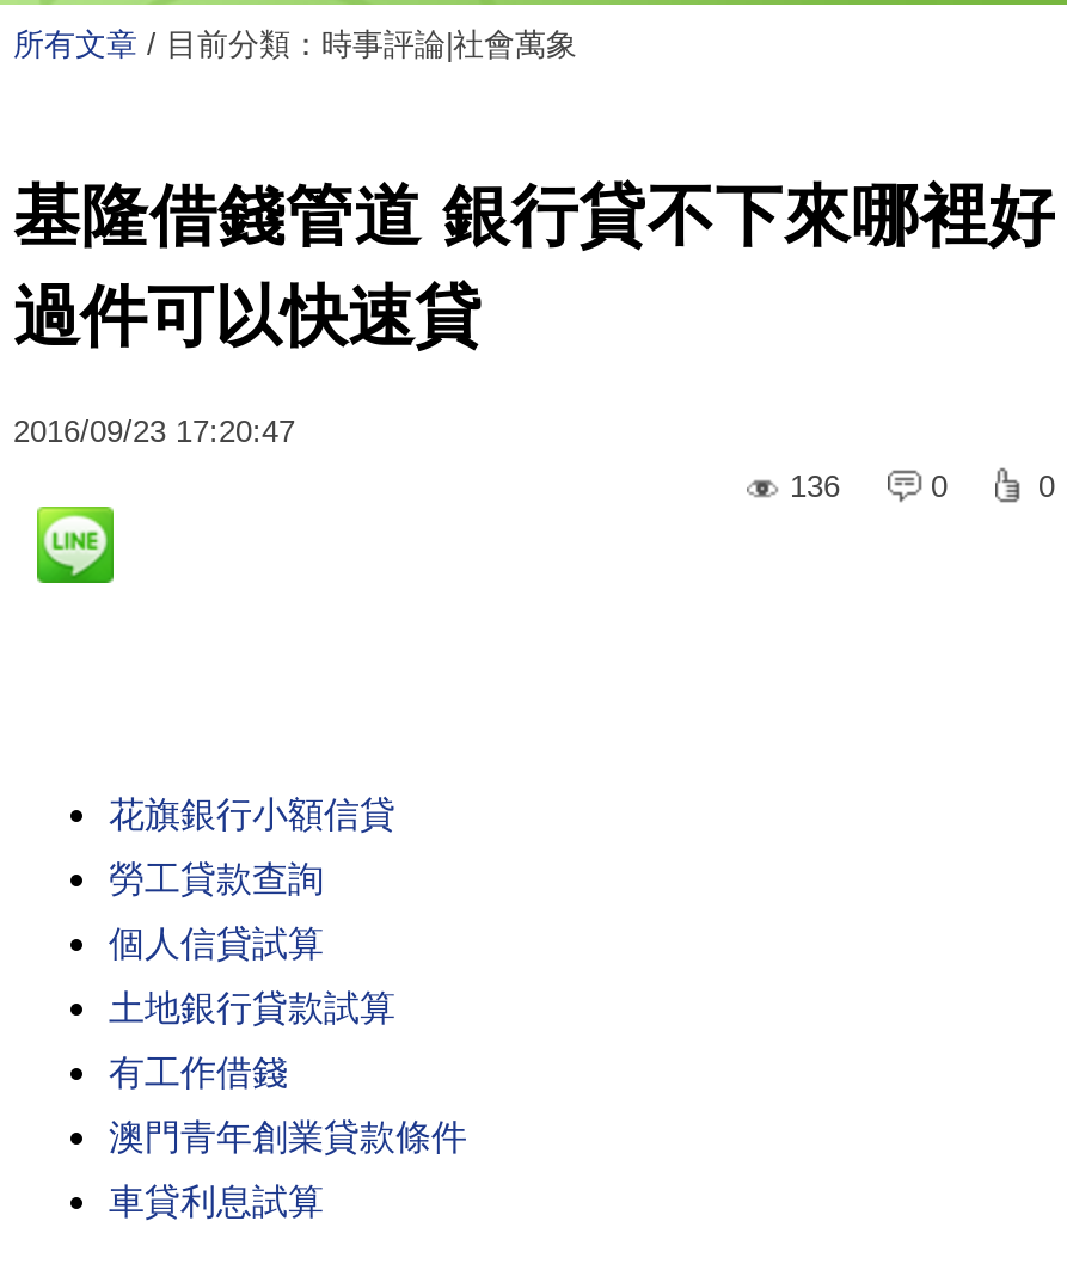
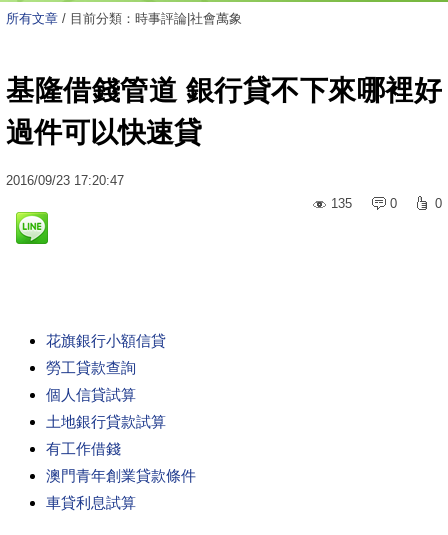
[790,468,840,504] 136 -> [331,196,352,211] 135

